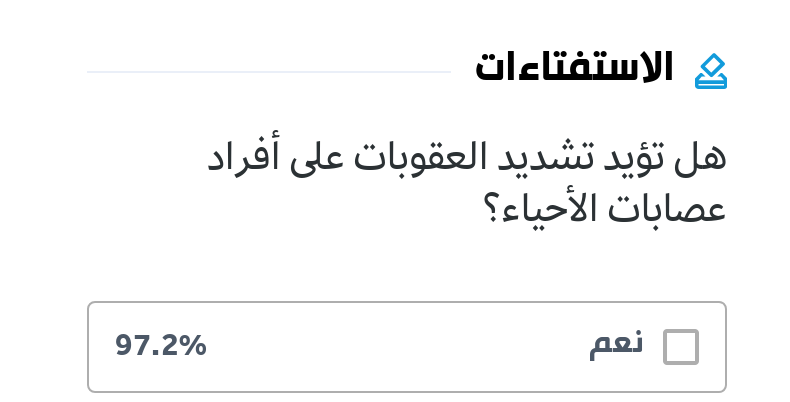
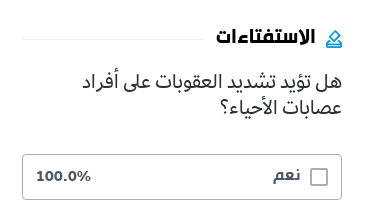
[115,322,207,370] 97.2% -> [36,164,91,188] 100.0%

